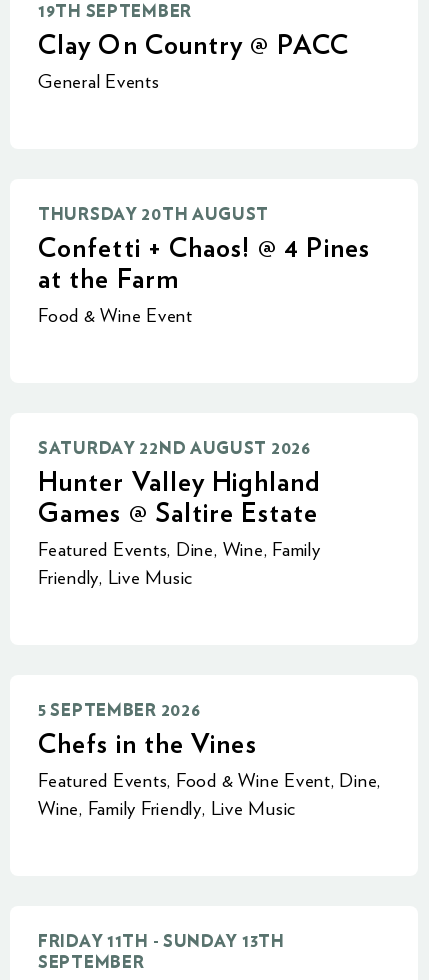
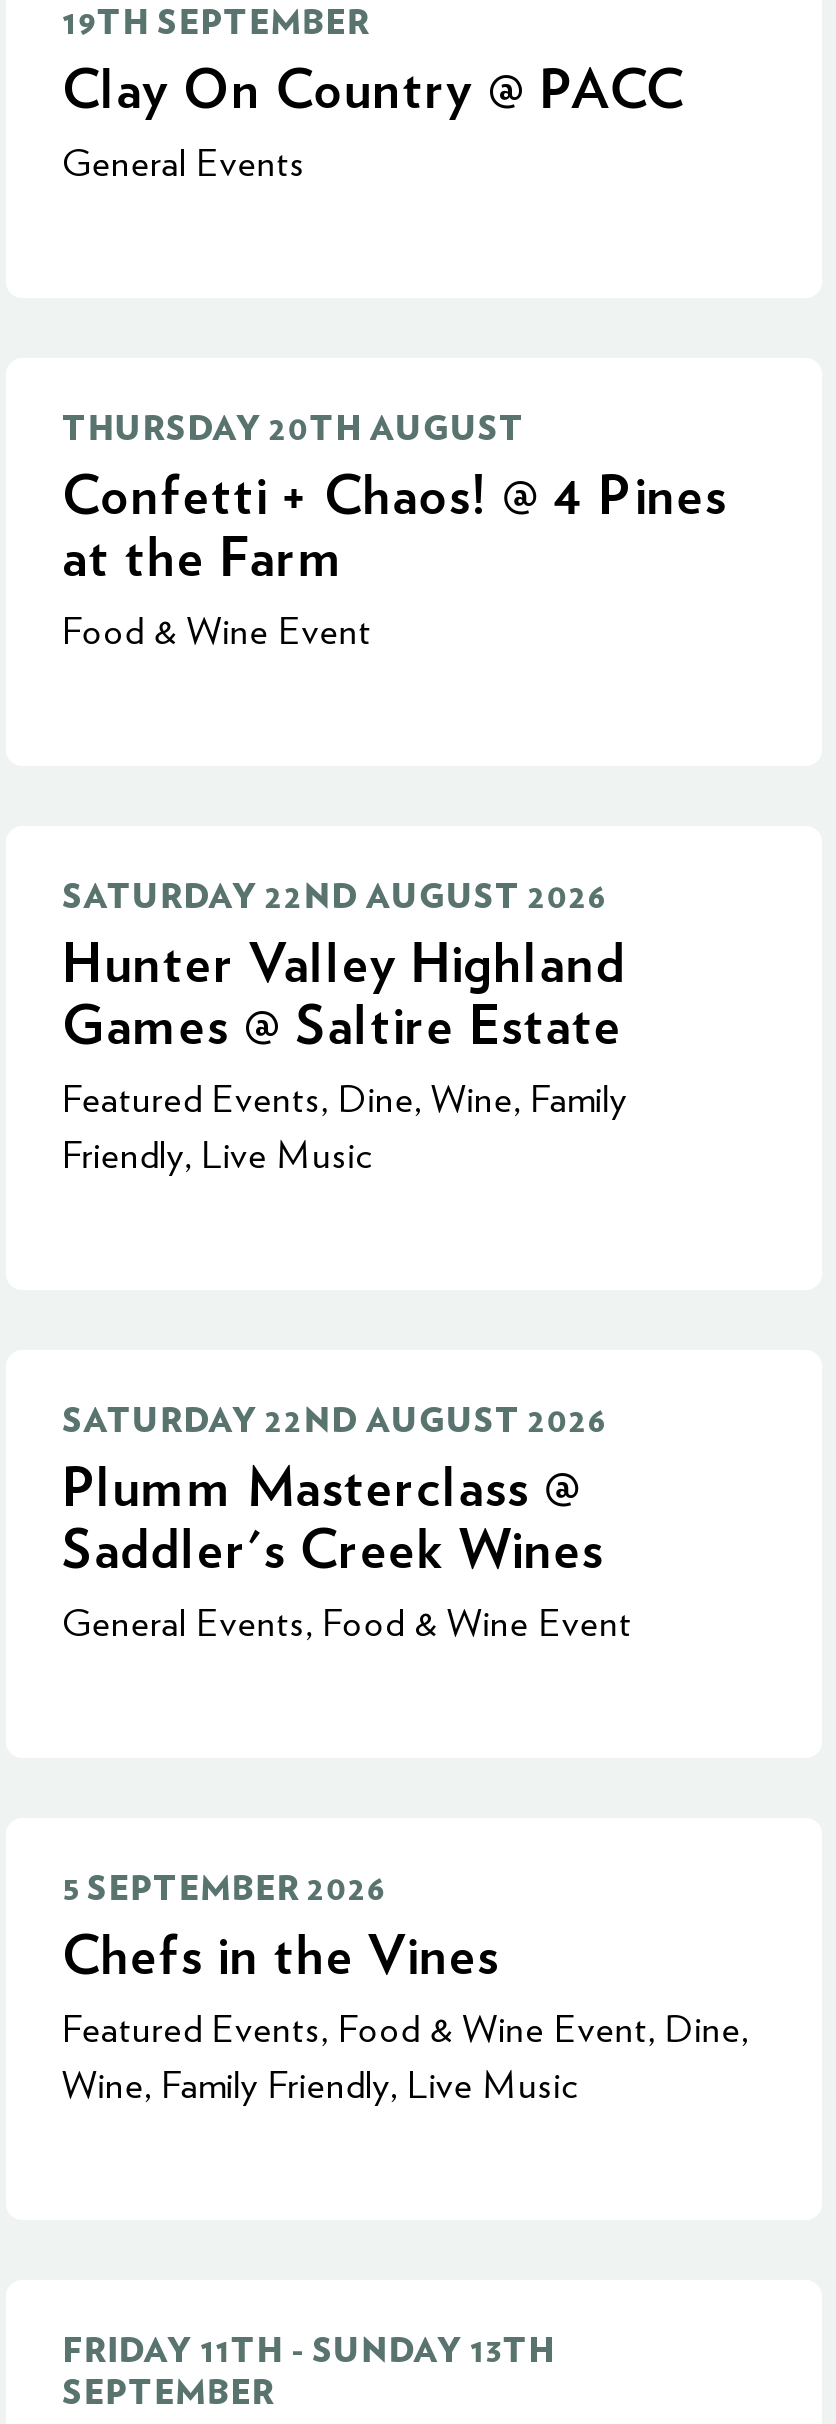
none -> [62,1404,632,1644] SATURDAY 22ND AUGUST 2026 | Plumm Masterclass @ | Saddler's Creek Wines | General Events, Food & Wine Event

